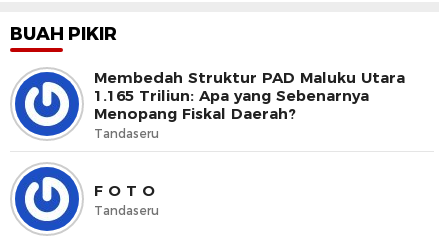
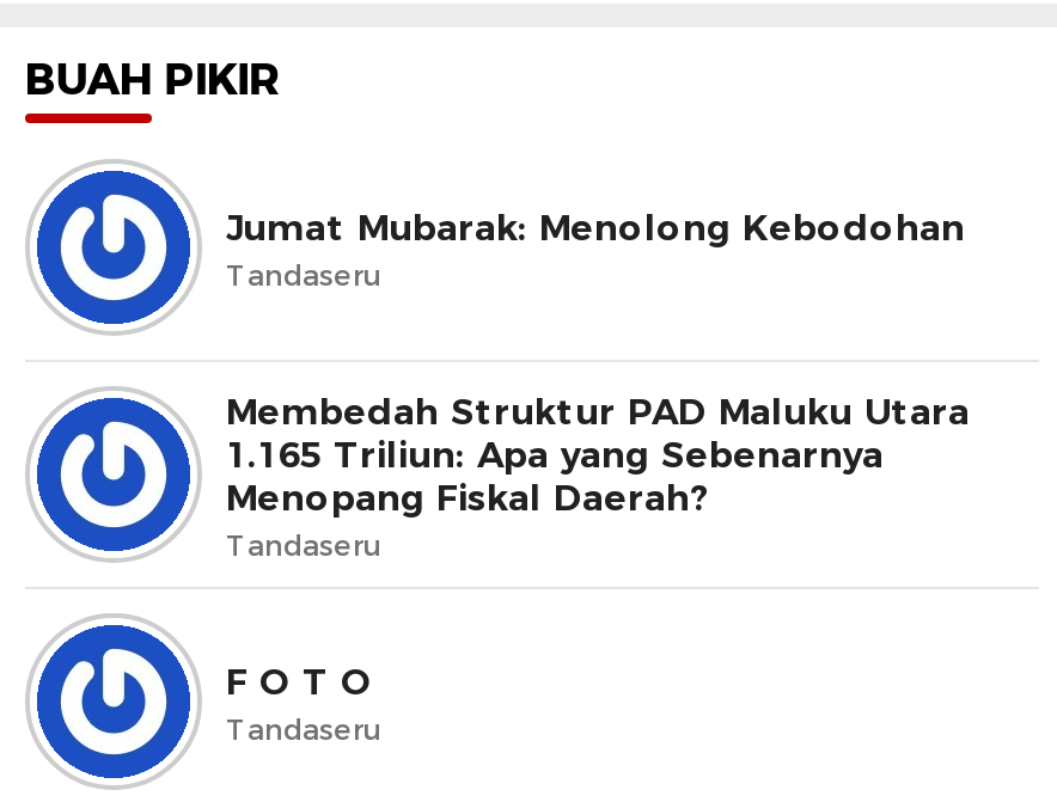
none -> [226,204,965,292] Jumat Mubarak: Menolong Kebodohan | Tandaseru

